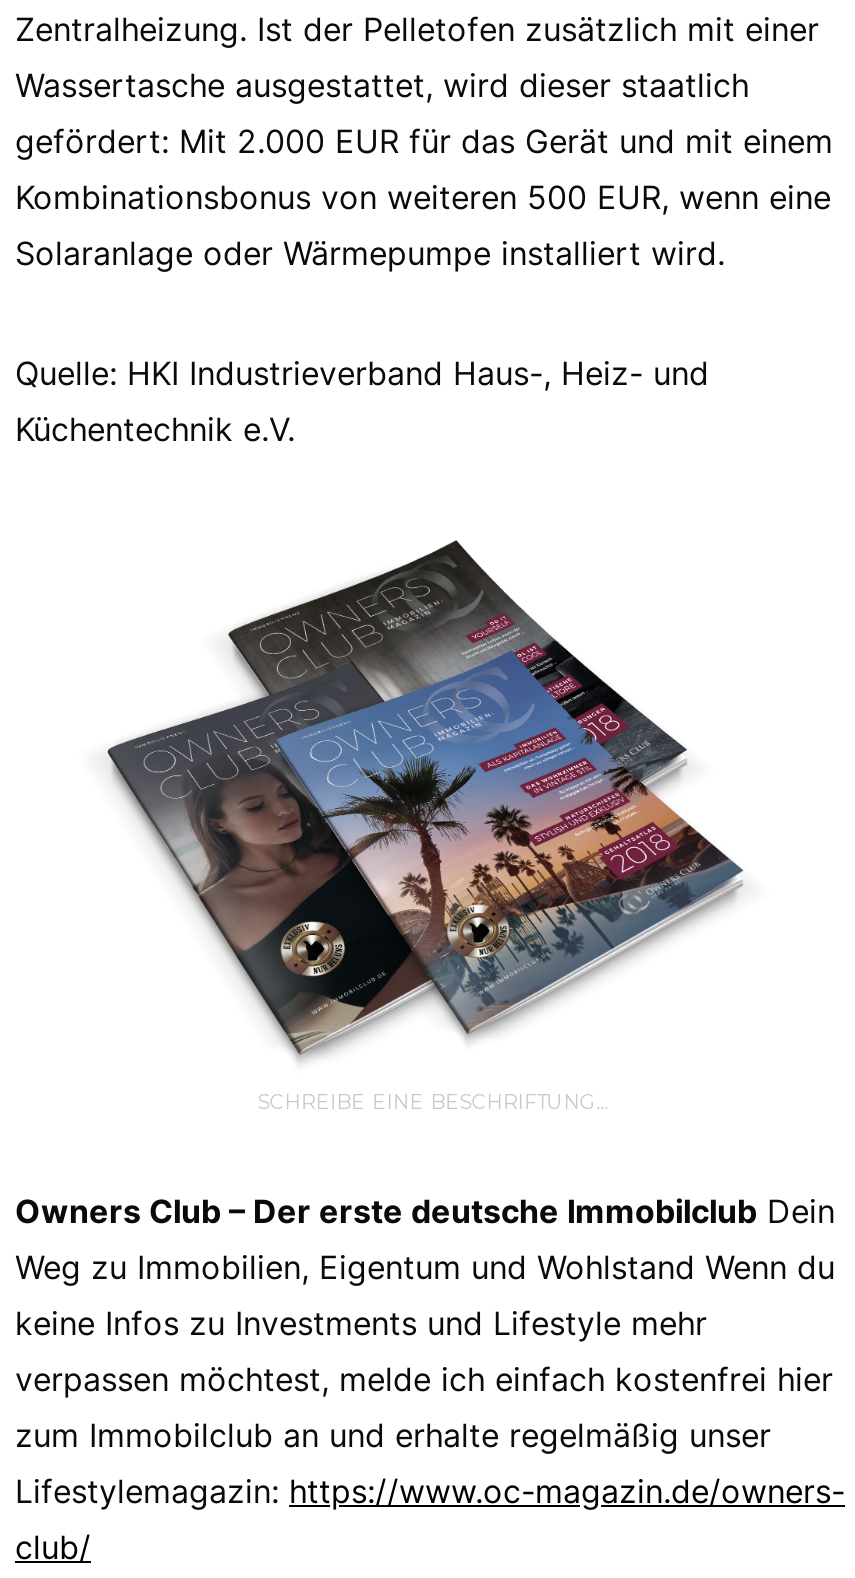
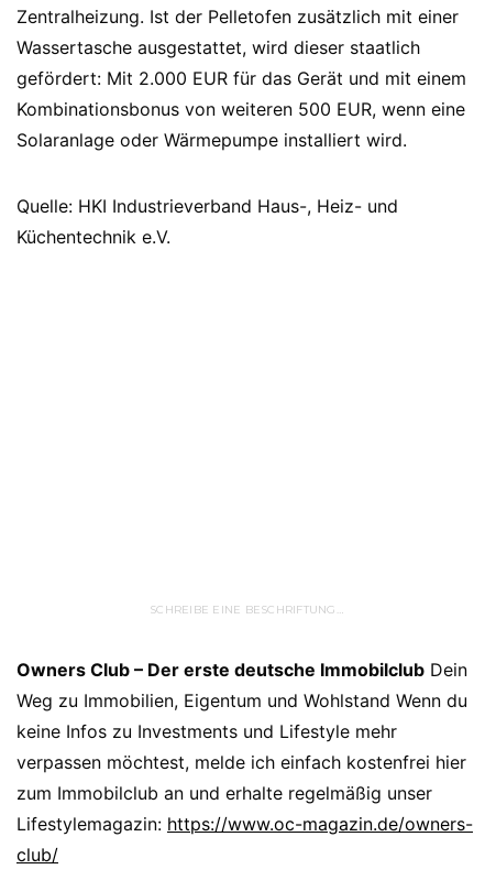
[105,538,745,1062] [image] -> none

